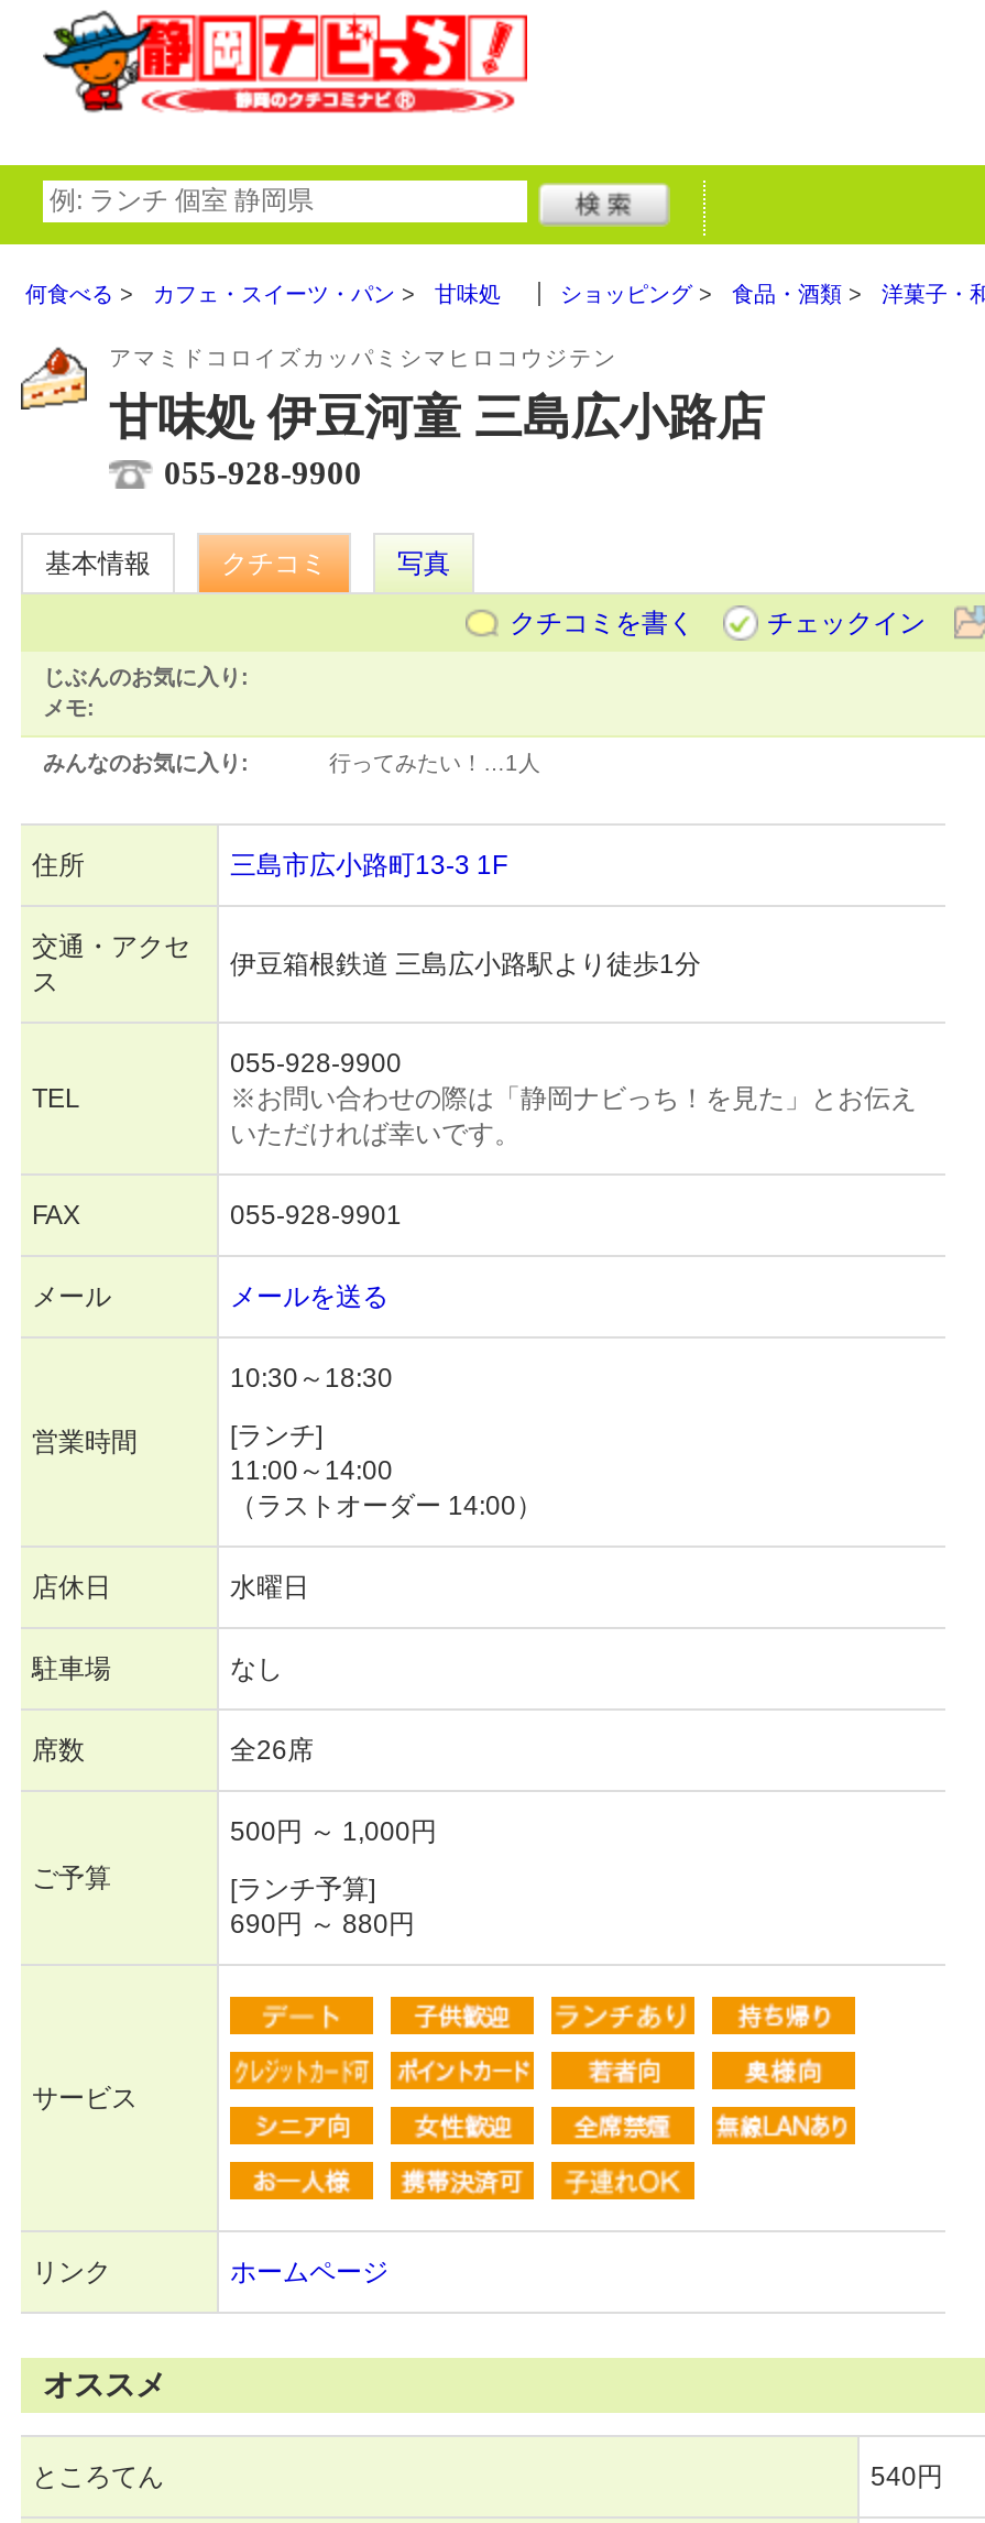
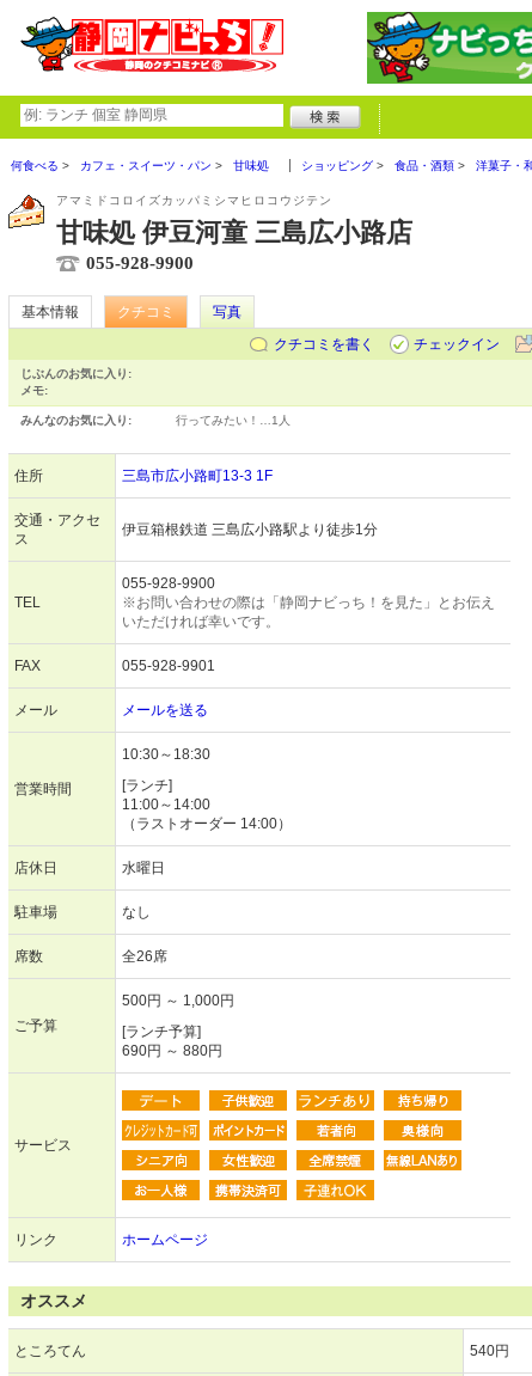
none -> [366,11,528,85] [image]

